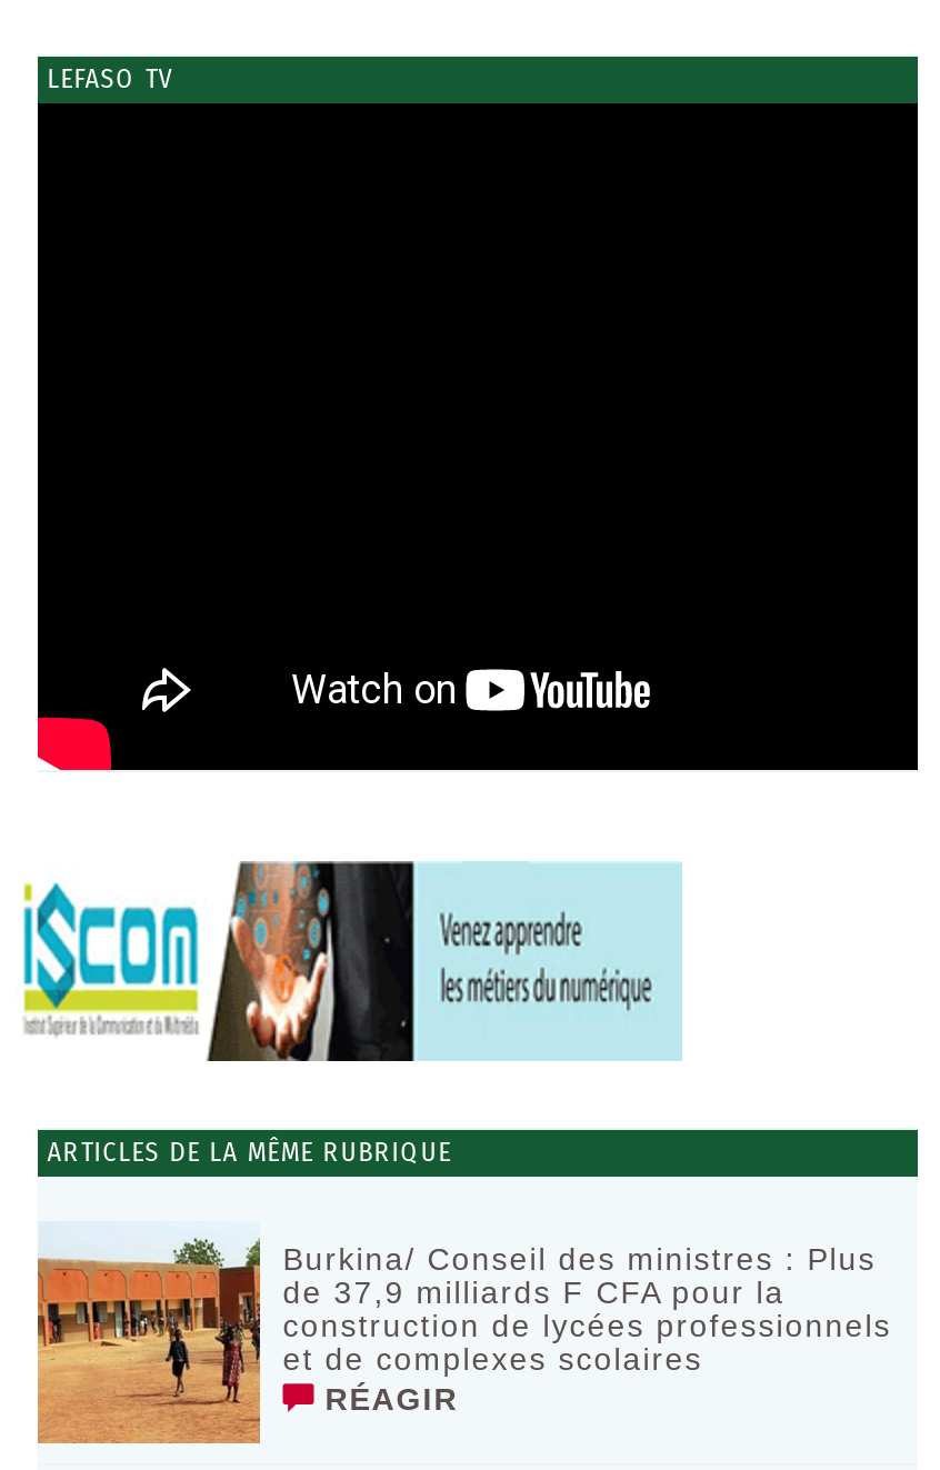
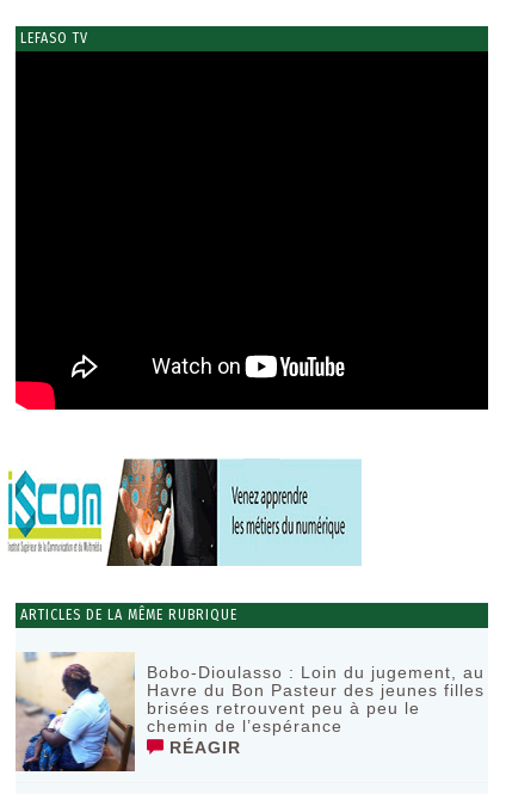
[38,1223,892,1446] [image] | Burkina/ Conseil des ministres : Plus | de 37,9 milliards F CFA pour la | construction de lycées professionnels | et de complexes scolaires -> [16,652,485,773] [image] | Bobo-Dioulasso : Loin du jugement, au | Havre du Bon Pasteur des jeunes filles | brisées retrouvent peu à peu le | chemin de l’espérance

